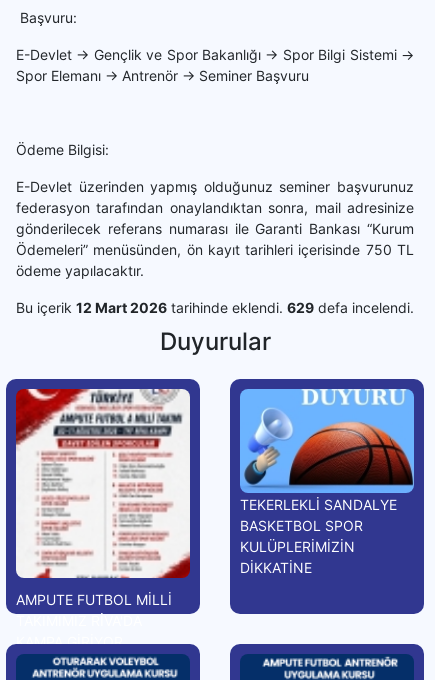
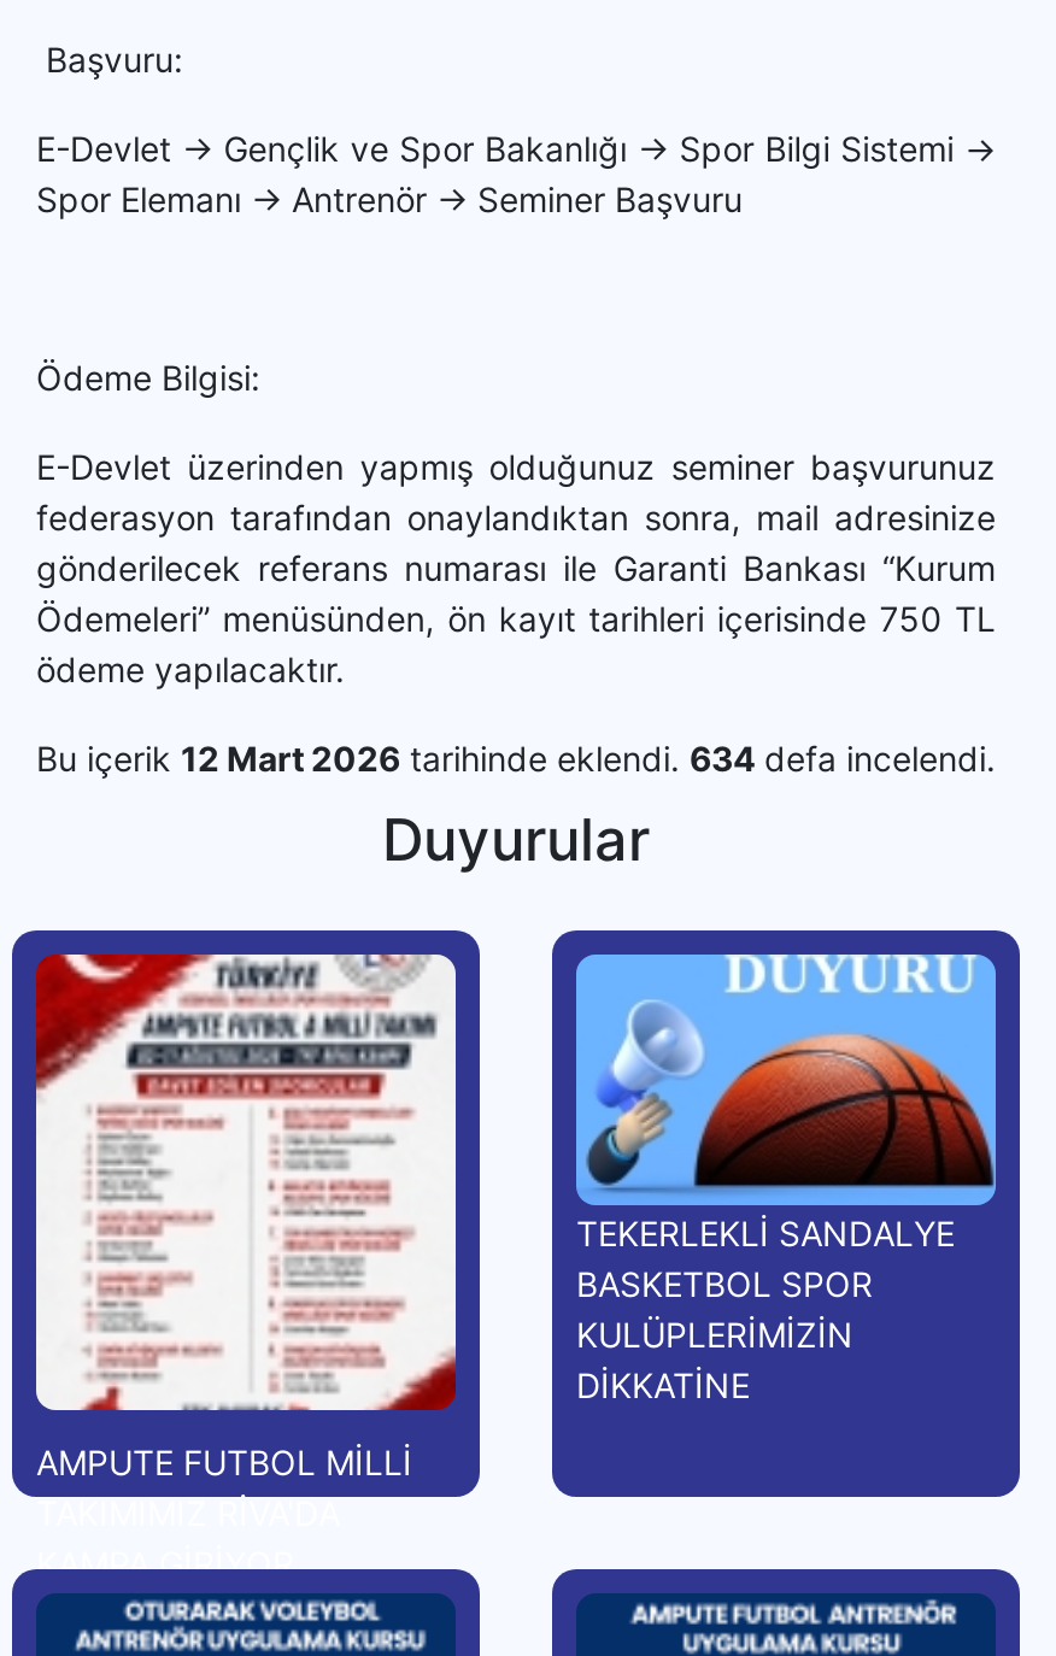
[16,299,414,316] Bu içerik 12 Mart 2026 tarihinde eklendi. 629 defa incelendi. -> [36,738,996,779] Bu içerik 12 Mart 2026 tarihinde eklendi. 634 defa incelendi.

